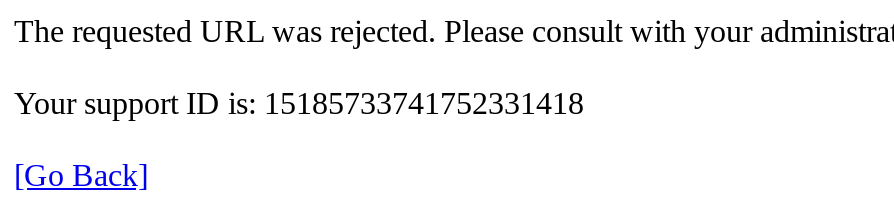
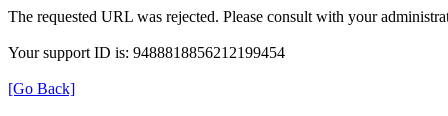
[14,86,584,120] Your support ID is: 15185733741752331418 -> [8,44,285,61] Your support ID is: 9488818856212199454

